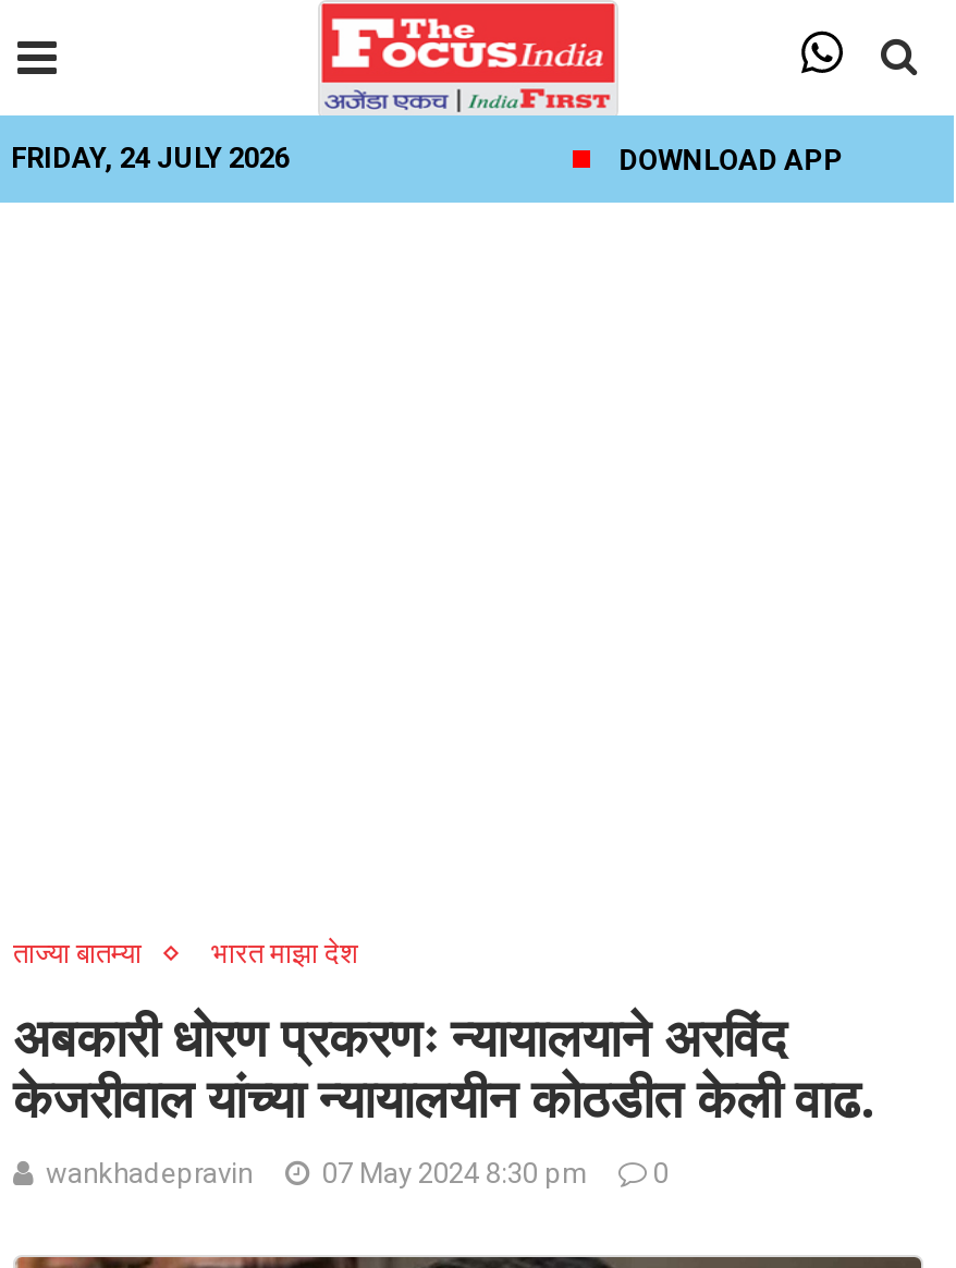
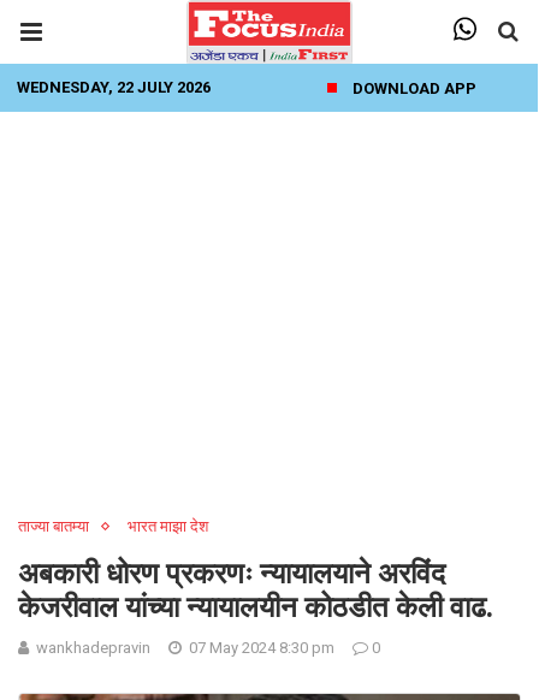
[11,142,290,174] FRIDAY, 24 JULY 2026 -> [17,78,211,96] WEDNESDAY, 22 JULY 2026

